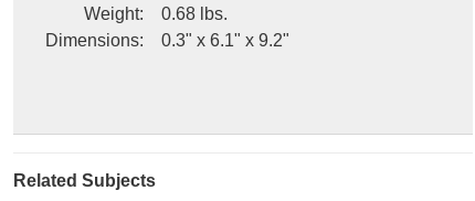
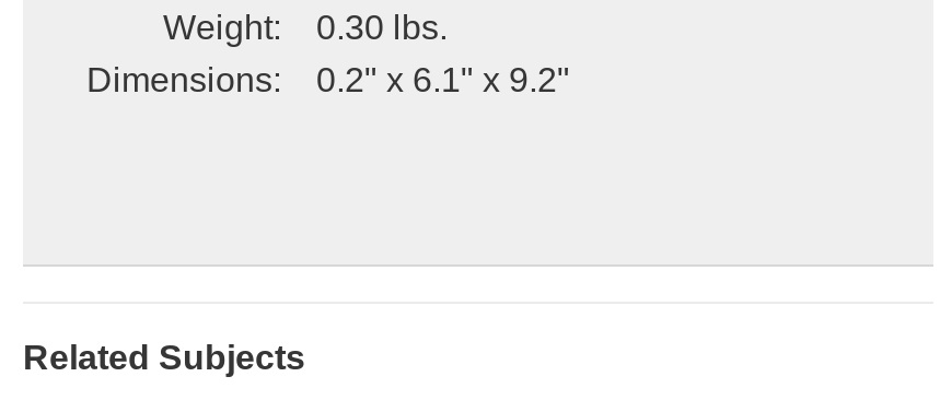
[84,5,228,23] Weight: 0.68 lbs. -> [163,9,448,46] Weight: 0.30 lbs.
[45,31,289,50] Dimensions: 0.3" x 6.1" x 9.2" -> [86,61,570,99] Dimensions: 0.2" x 6.1" x 9.2"

